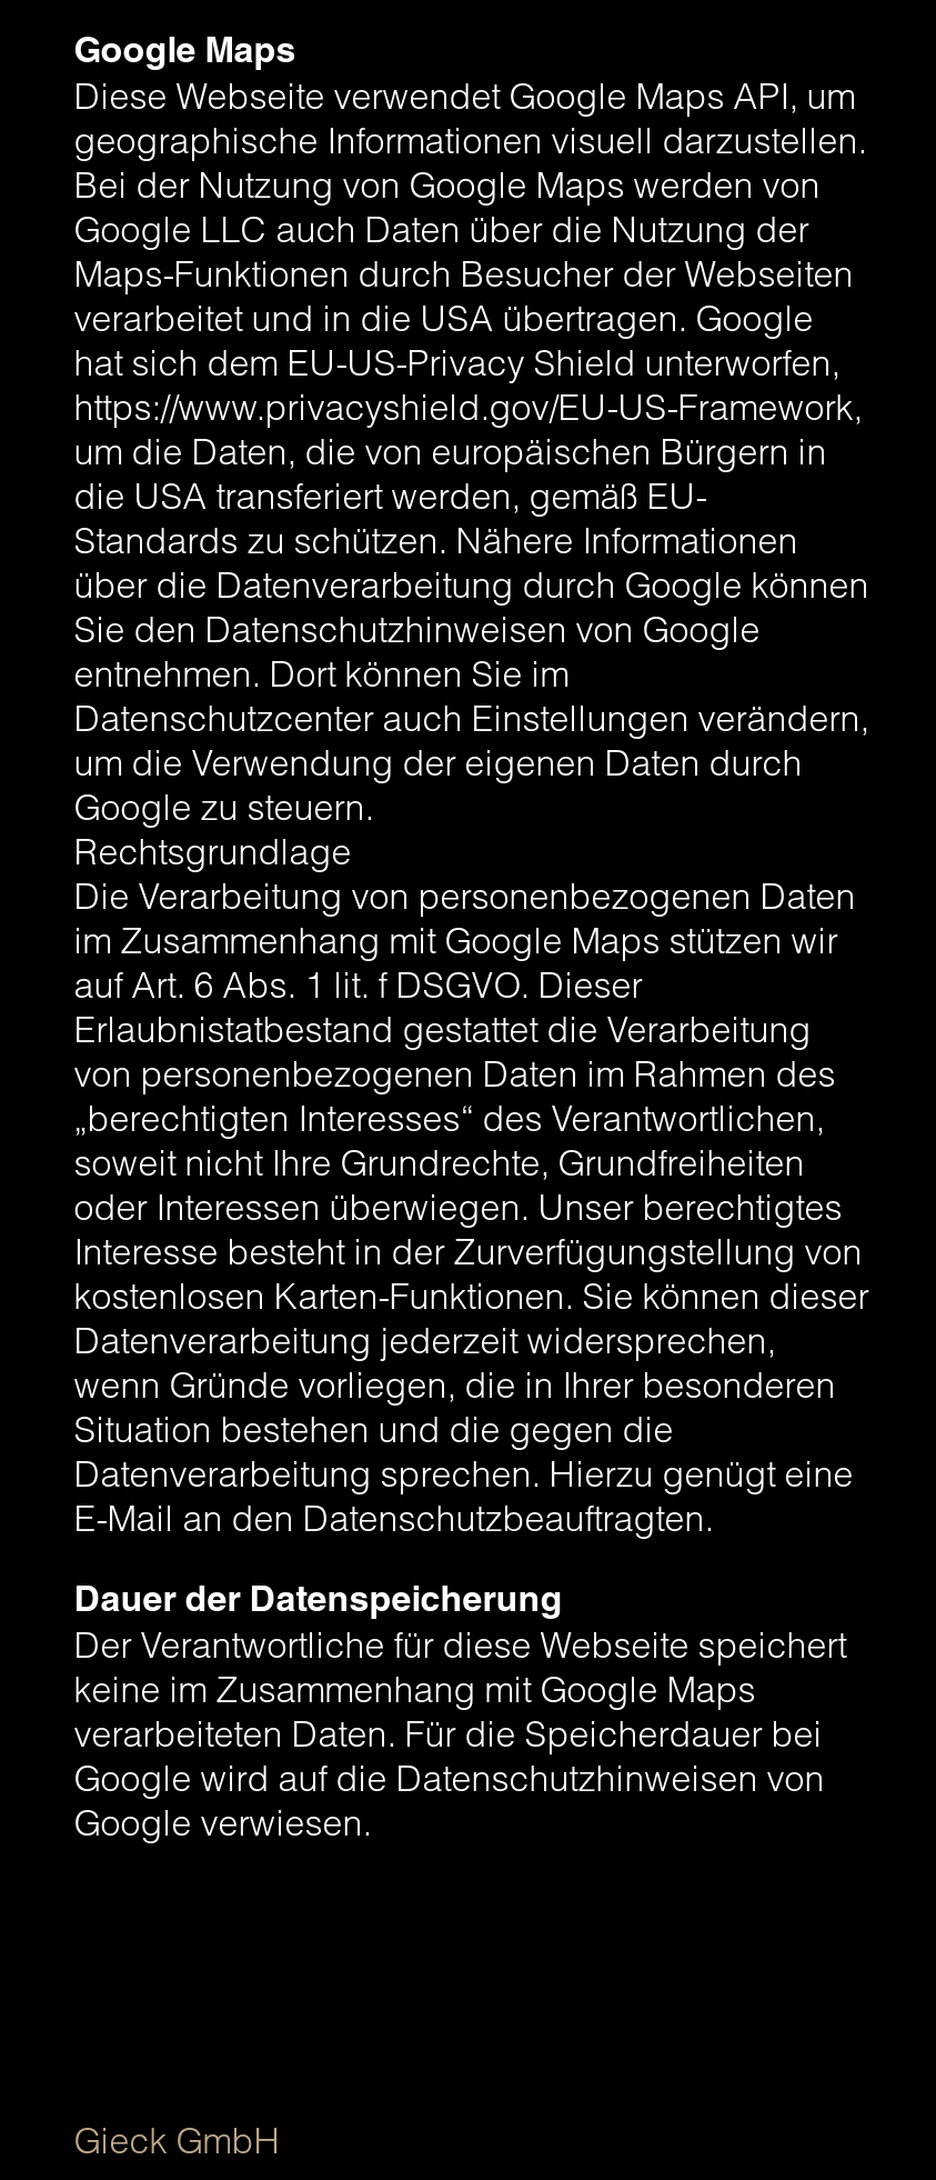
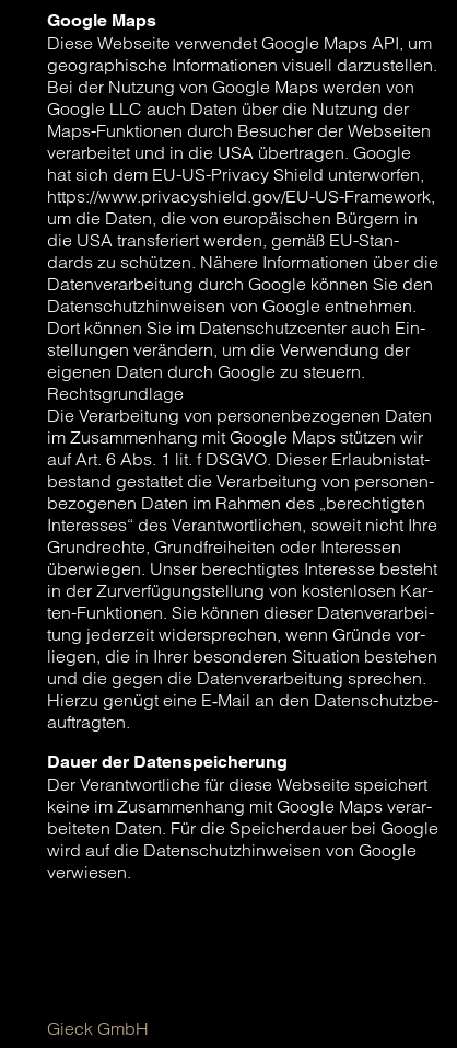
[74,962,869,1540] auf Art. 6 Abs. 1 lit. f DSGVO. Dieser | Erlaubnistatbestand gestattet die Verarbeitung | von personenbezogenen Daten im Rahmen des | „berechtigten Interesses“ des Verantwortlichen, | soweit nicht Ihre Grundrechte, Grundfreiheiten | oder Interessen überwiegen. Unser berechtigtes | Interesse besteht in der Zurverfügungstellung von | kostenlosen Karten-Funktionen. Sie können dieser | Datenverarbeitung jederzeit widersprechen, | wenn Gründe vorliegen, die in Ihrer besonderen | Situation bestehen und die gegen die | Datenverarbeitung sprechen. Hierzu genügt eine | E-Mail an den Datenschutzbeauftragten. -> [47,448,438,733] auf Art. 6 Abs. 1 lit. f DSGVO. Dieser Erlaubnistat | bestand gestattet die Verarbeitung von personen | bezogenen Daten im Rahmen des „berechtigten | Interesses“ des Verantwortlichen, soweit nicht Ihre | Grundrechte, Grundfreiheiten oder Interessen | überwiegen. Unser berechtigtes Interesse besteht | in der Zurverfügungstellung von kostenlosen Kar | ten-Funktionen. Sie können dieser Datenverarbei | tung jederzeit widersprechen, wenn Gründe vor | liegen, die in Ihrer besonderen Situation bestehen | und die gegen die Datenverarbeitung sprechen. | Hierzu genügt eine E‑Mail an den Datenschutzbe | auftragten.

